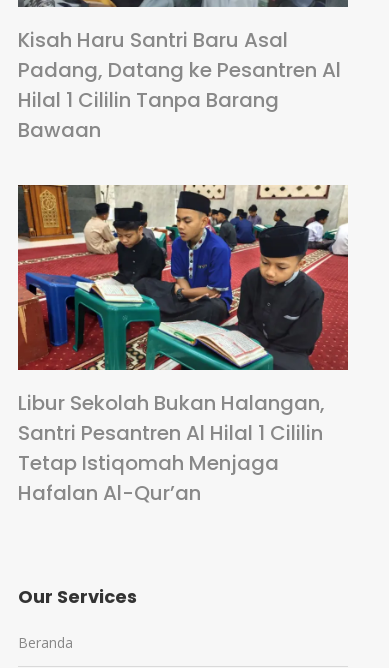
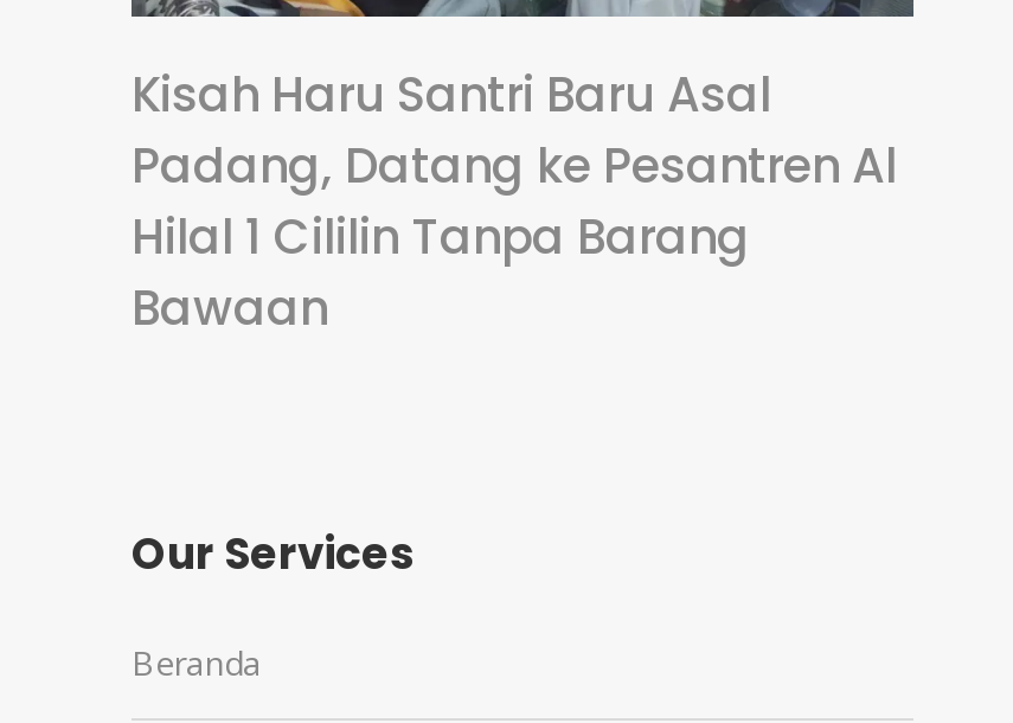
[17,184,349,507] [image] | Libur Sekolah Bukan Halangan, | Santri Pesantren Al Hilal 1 Cililin | Tetap Istiqomah Menjaga | Hafalan Al-Qur’an -> none

